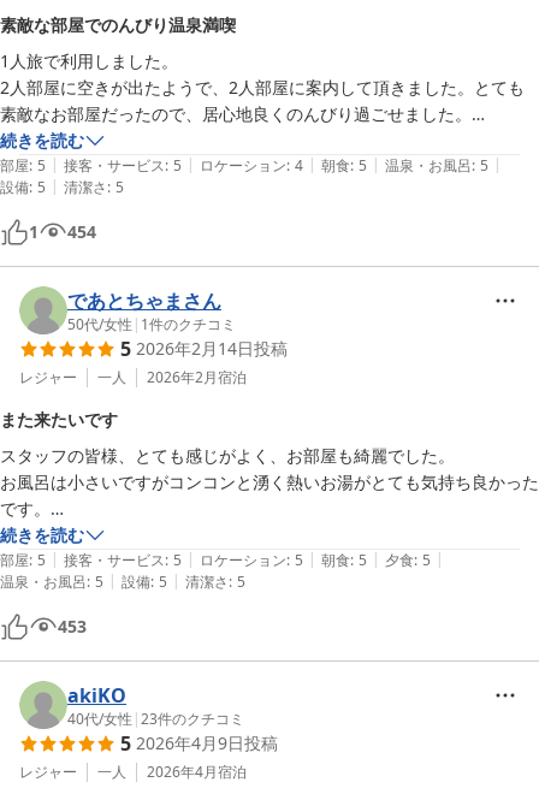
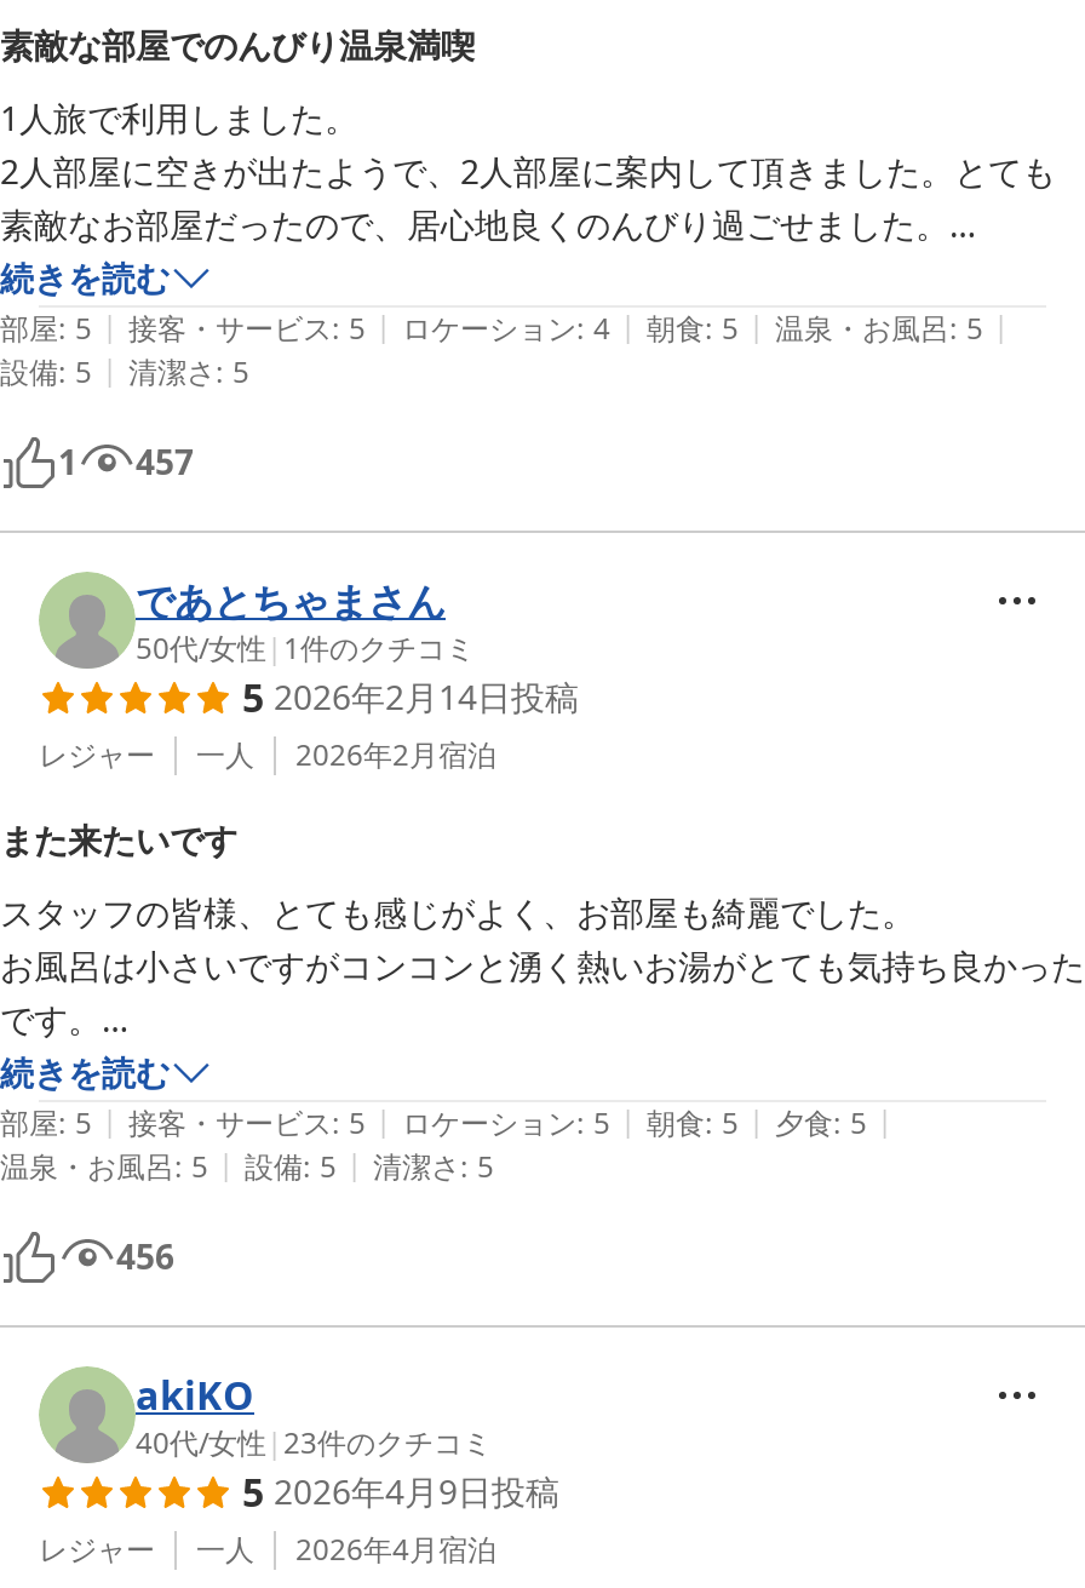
[29,220,96,243] 1 454 -> [58,438,194,485] 1 457
[58,615,87,638] 453 -> [116,1233,174,1279] 456

